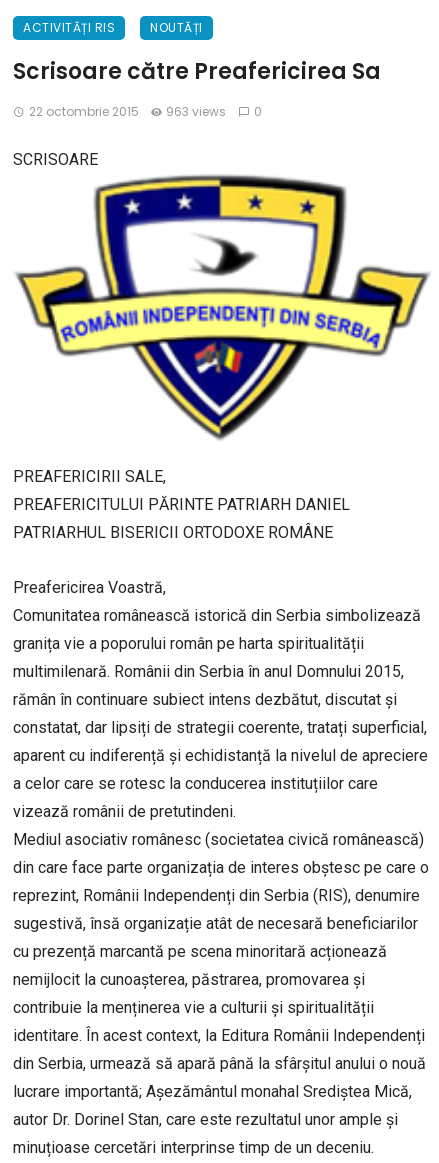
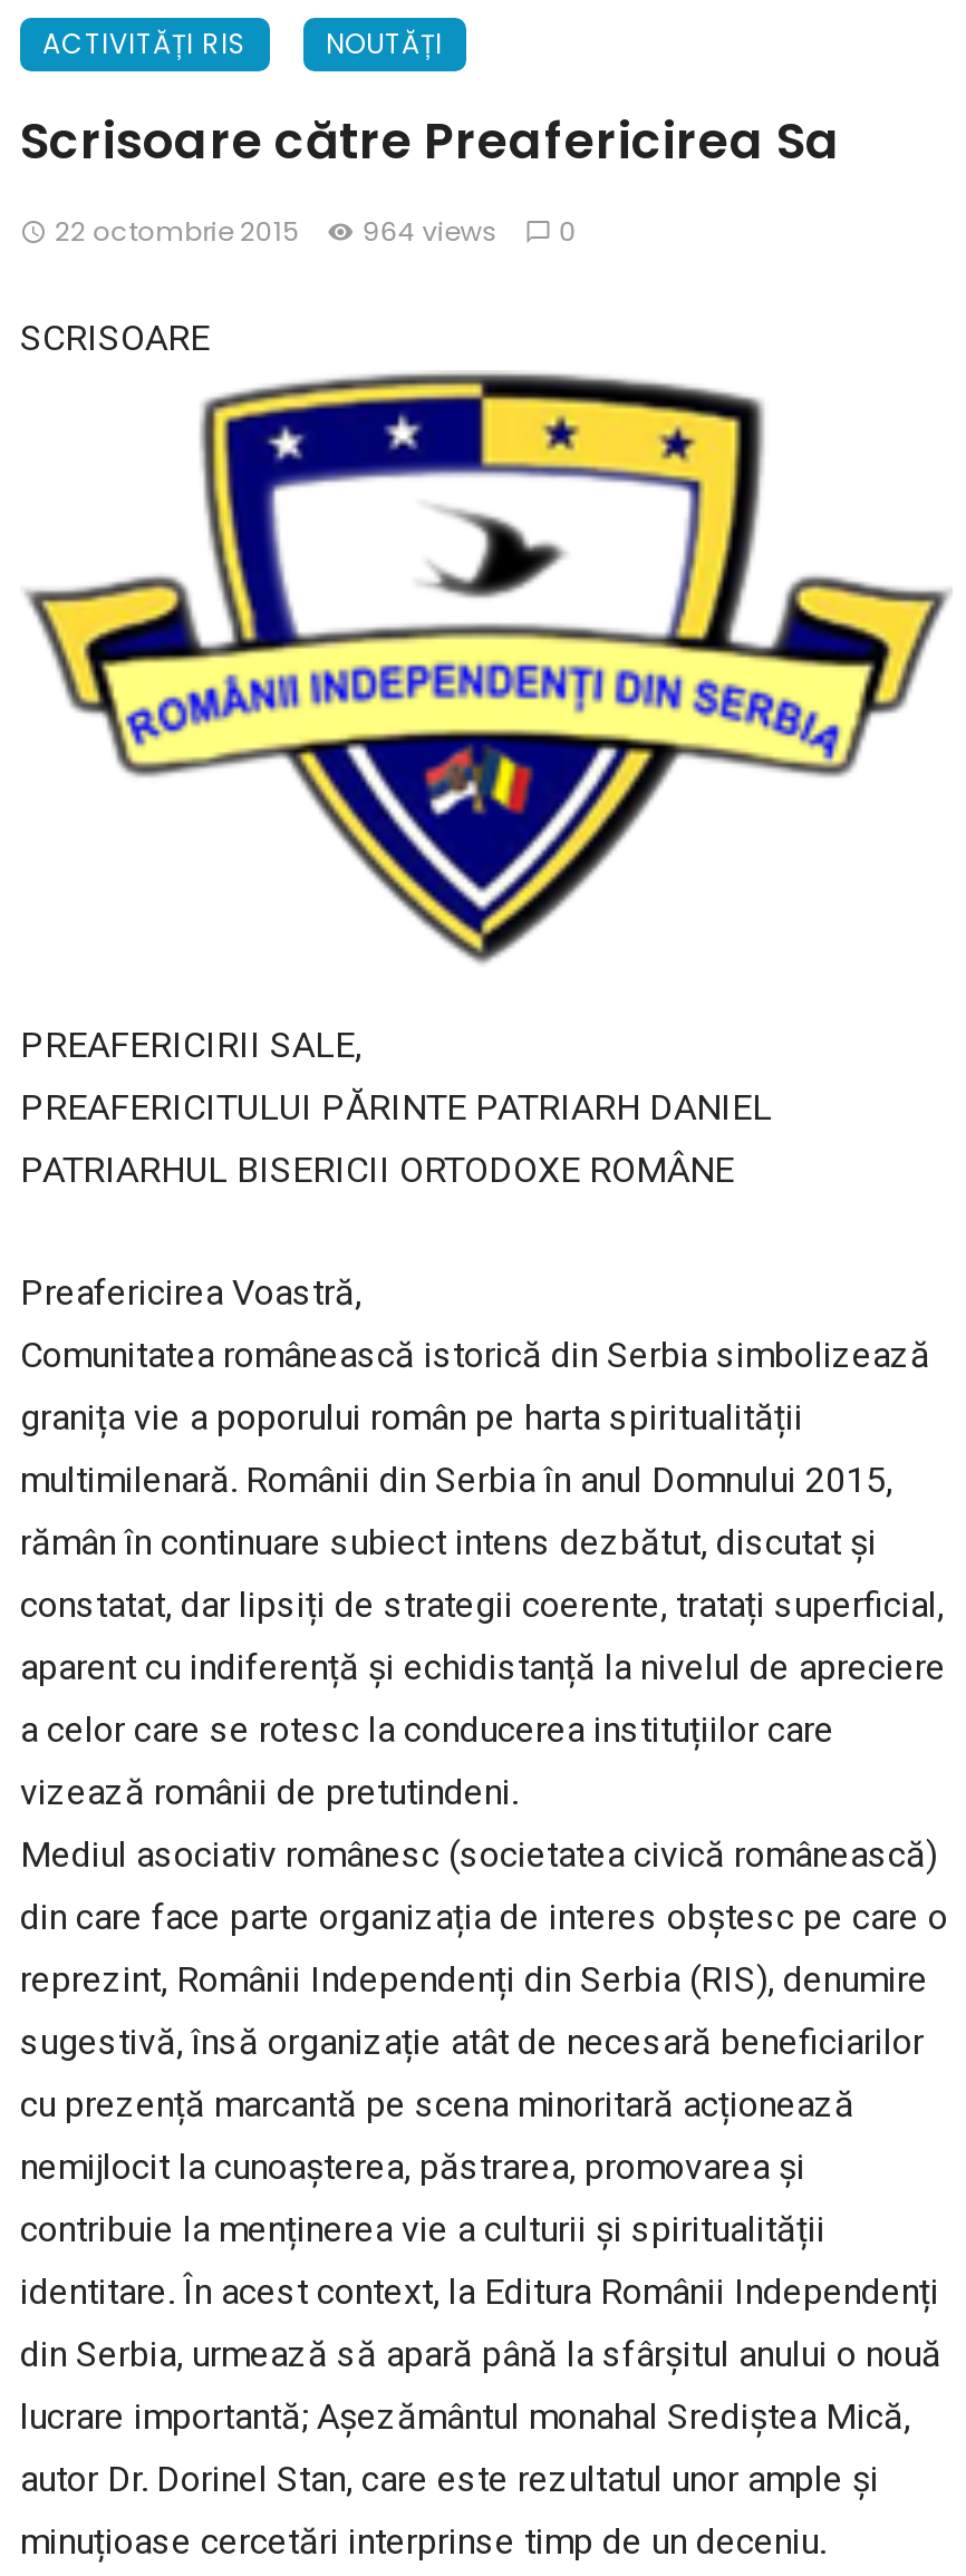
[29,103,262,120] 22 octombrie 2015 963 views 0 -> [55,212,577,250] 22 octombrie 2015 964 views 0

